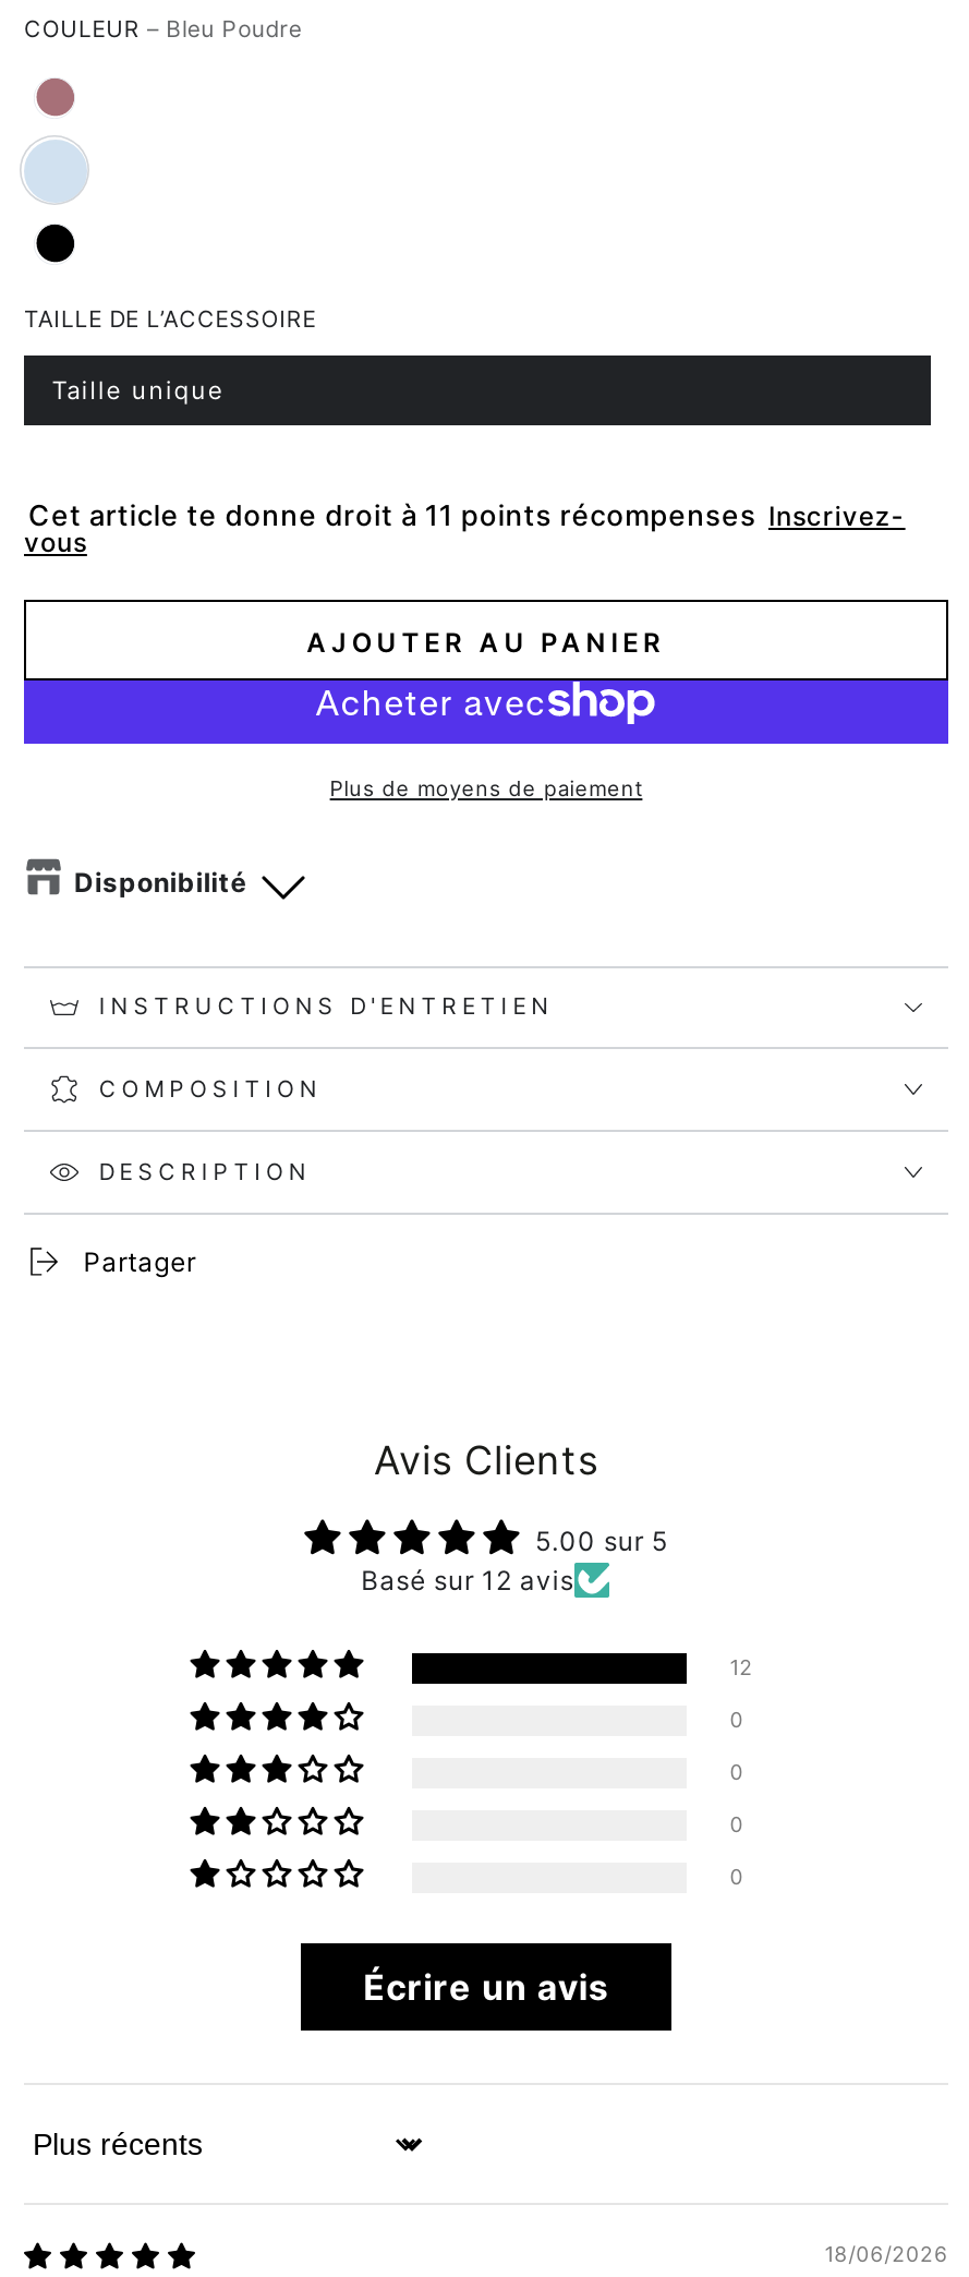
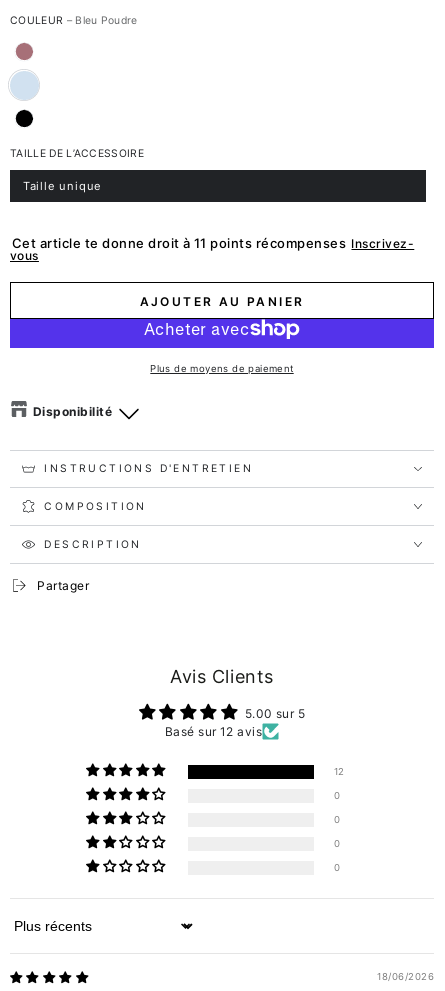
[363,1966,609,2009] Écrire un avis -> none

